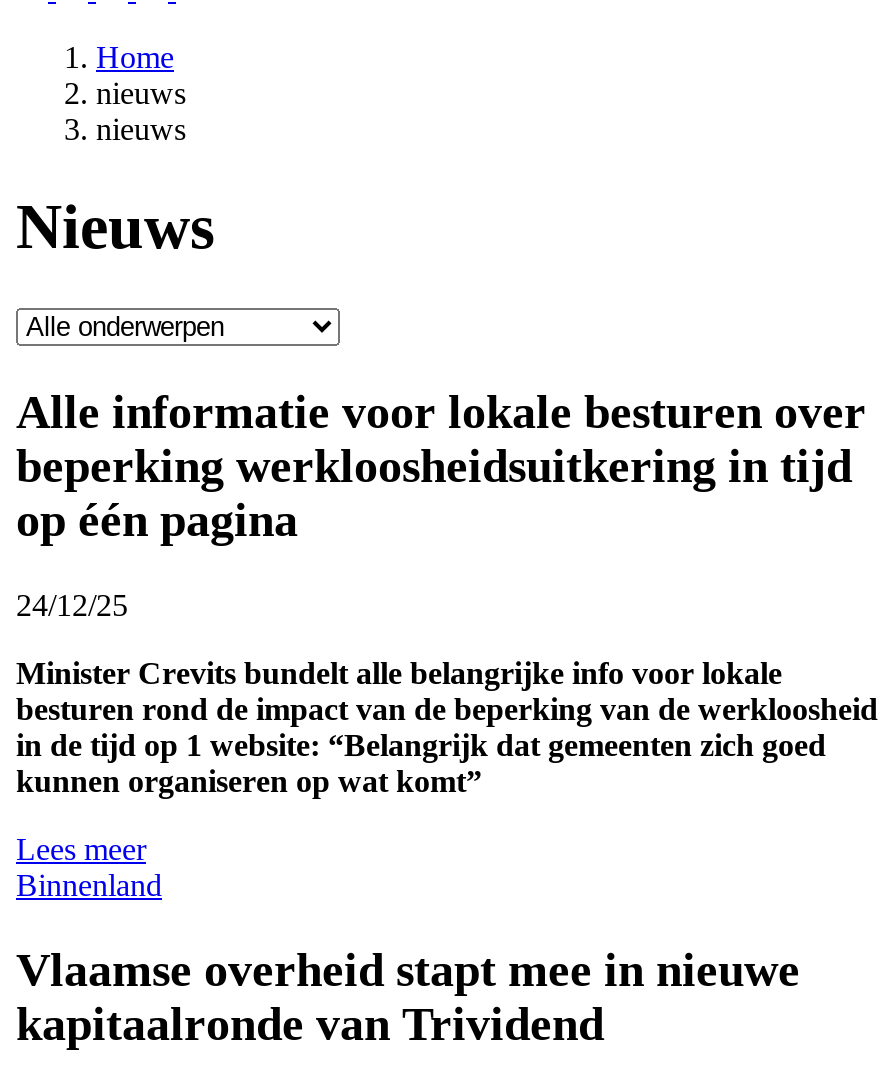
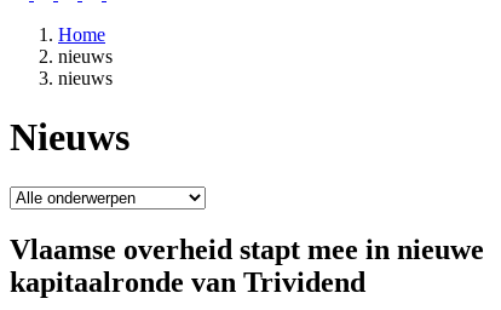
[16,386,878,901] Alle informatie voor lokale besturen over | beperking werkloosheidsuitkering in tijd | op één pagina | 24/12/25 | Minister Crevits bundelt alle belangrijke info voor lokale | besturen rond de impact van de beperking van de werkloosheid | in de tijd op 1 website: “Belangrijk dat gemeenten zich goed | kunnen organiseren op wat komt” | Lees meer | Binnenland -> none

